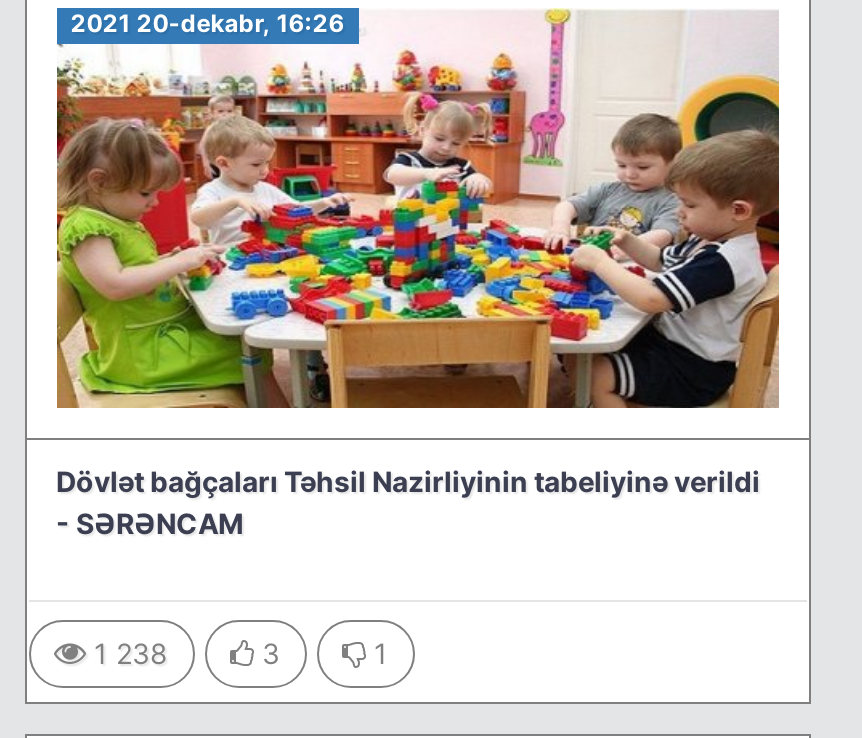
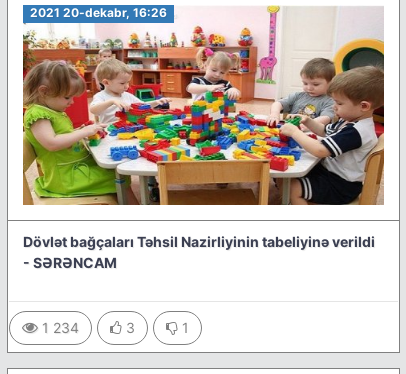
[86,636,168,670] 1 238 -> [37,319,78,336] 1 234

